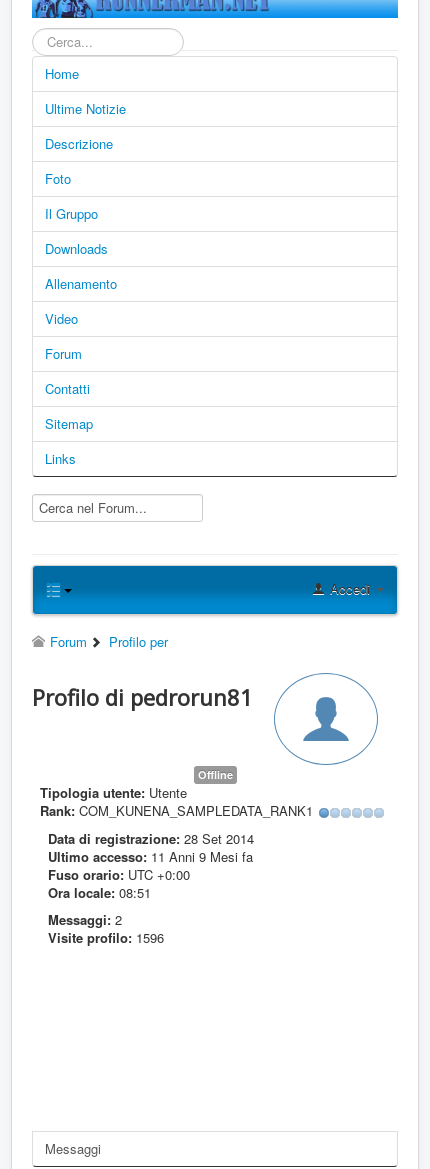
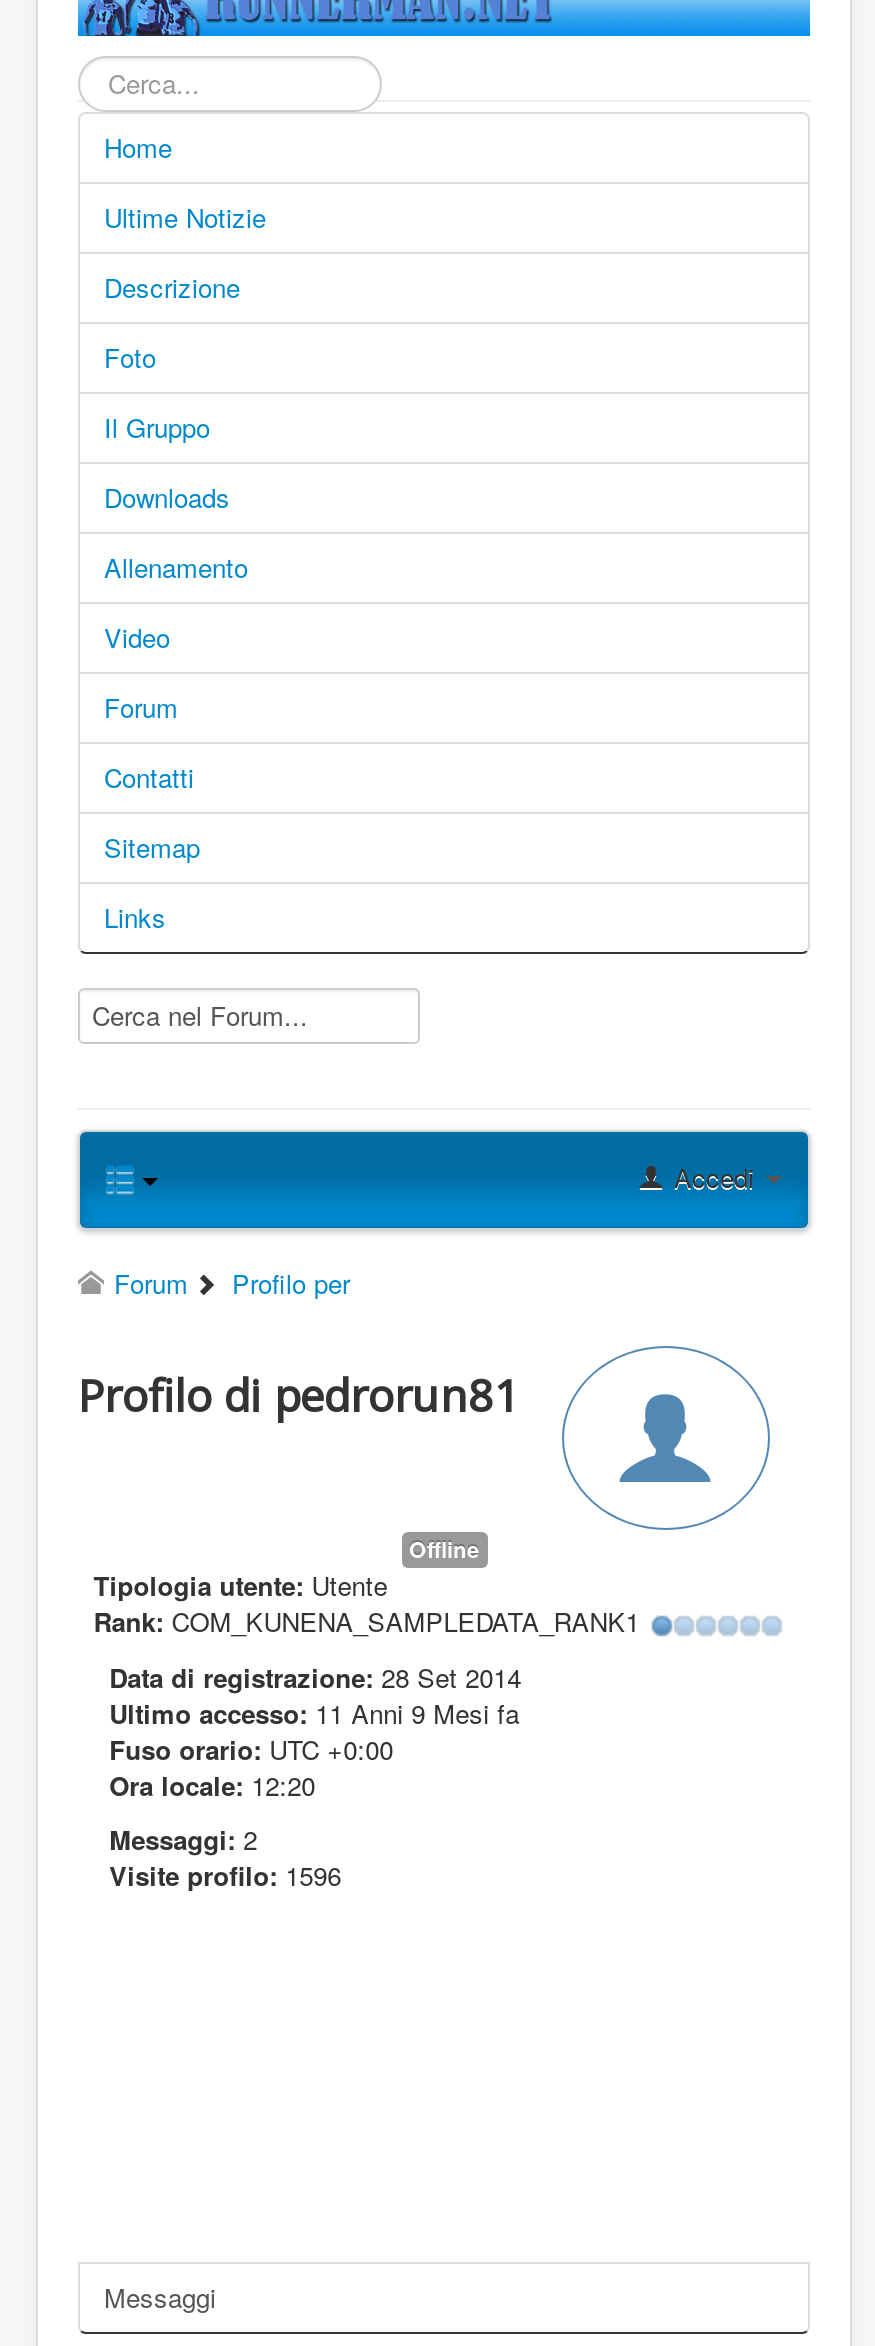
[48,883,151,902] Ora locale: 08:51 -> [109,1766,315,1804] Ora locale: 12:20

